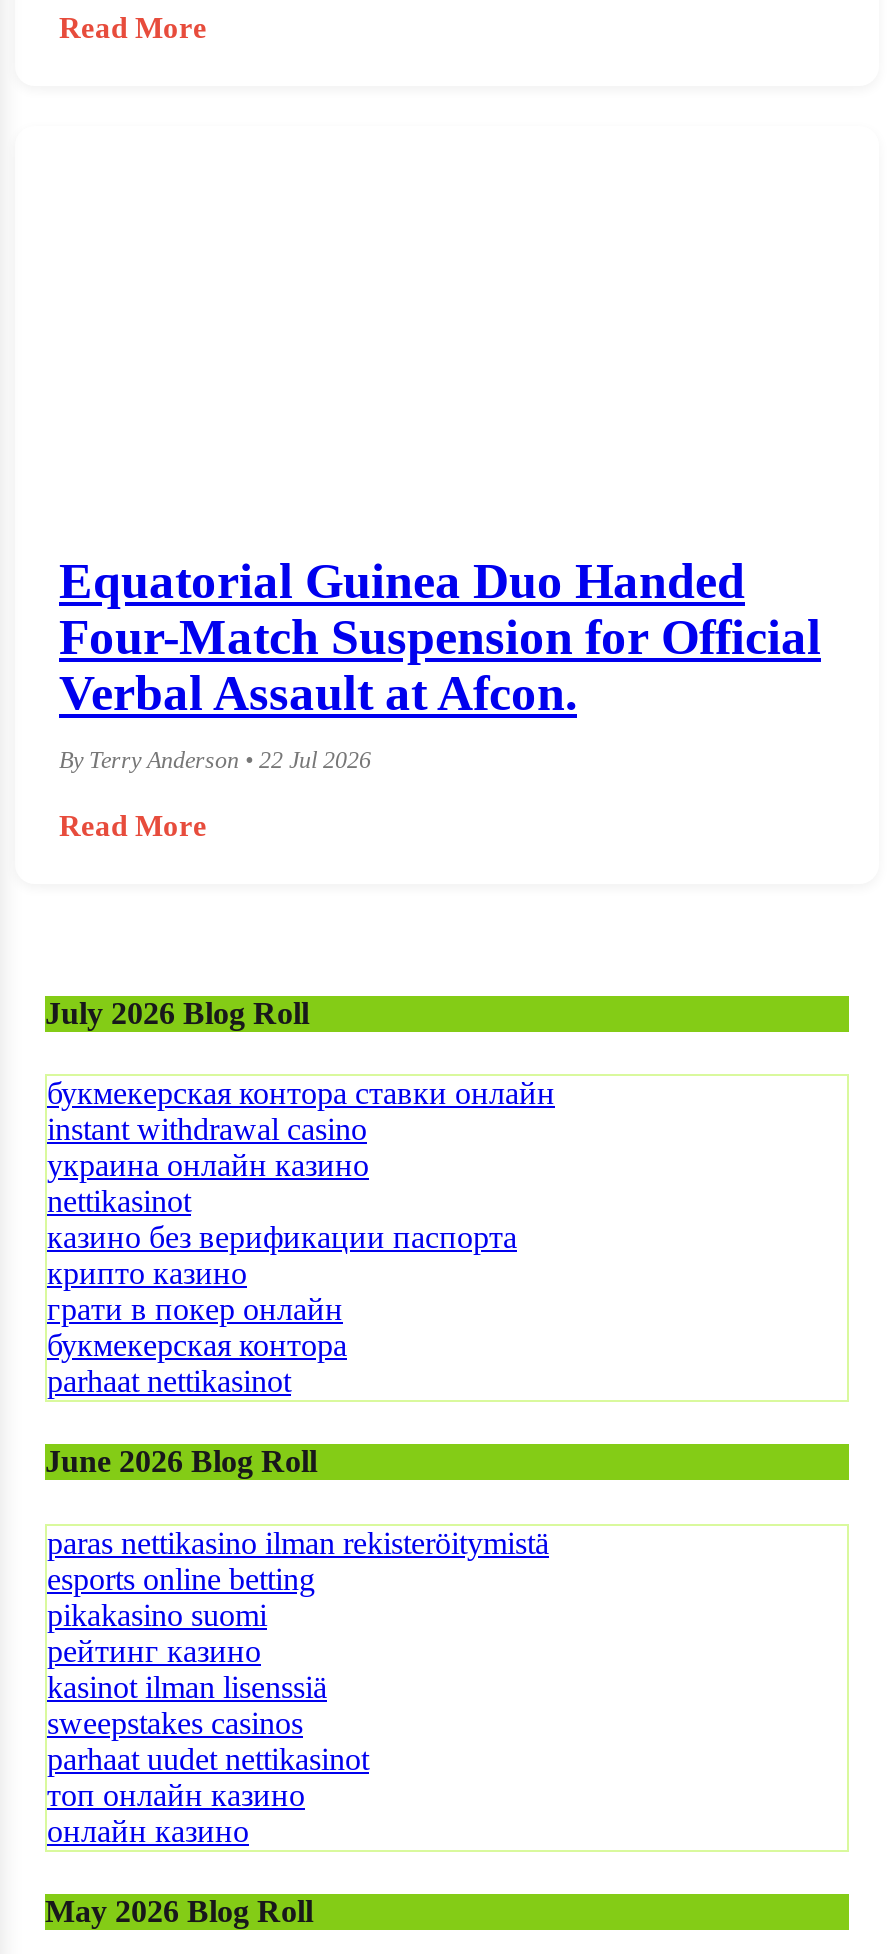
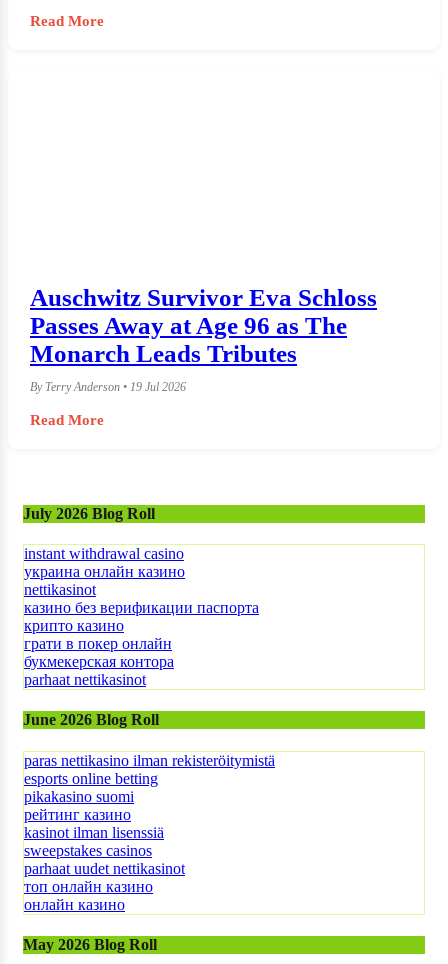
[59,555,821,721] Equatorial Guinea Duo Handed | Four-Match Suspension for Official | Verbal Assault at Afcon. -> [30,284,377,367] Auschwitz Survivor Eva Schloss | Passes Away at Age 96 as The | Monarch Leads Tributes
[59,747,371,775] By Terry Anderson • 22 Jul 2026 -> [30,380,186,394] By Terry Anderson • 19 Jul 2026
[47,1076,555,1110] букмекерская контора ставки онлайн -> none

